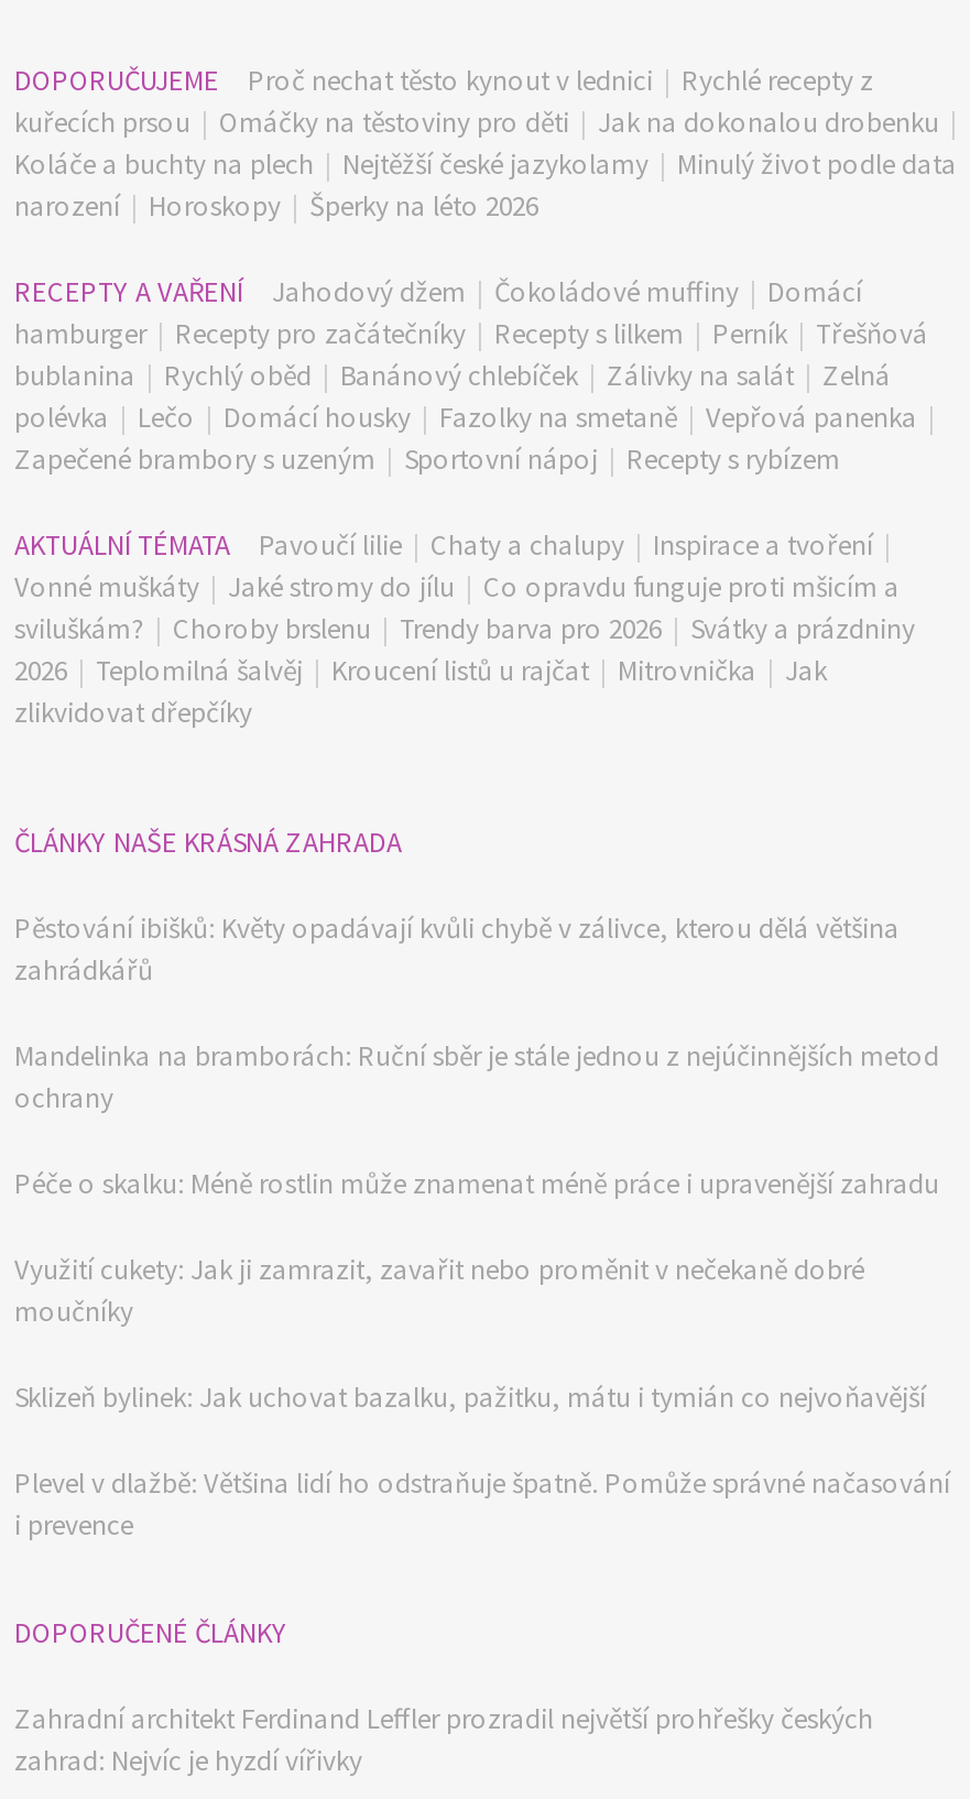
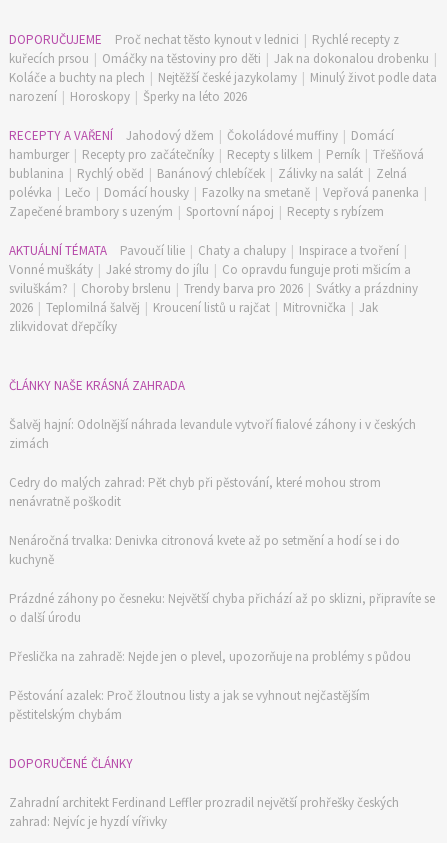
[14,908,900,987] Pěstování ibišků: Květy opadávají kvůli chybě v zálivce, kterou dělá většina | zahrádkářů -> [9,416,416,452] Šalvěj hajní: Odolnější náhrada levandule vytvoří fialové záhony i v českých | zimách
[14,1036,939,1115] Mandelinka na bramborách: Ruční sběr je stále jednou z nejúčinnějších metod | ochrany -> [9,474,381,510] Cedry do malých zahrad: Pět chyb při pěstování, které mohou strom | nenávratně poškodit
[14,1163,939,1201] Péče o skalku: Méně rostlin může znamenat méně práce i upravenější zahradu -> [9,532,400,568] Nenáročná trvalka: Denivka citronová kvete až po setmění a hodí se i do | kuchyně
[14,1249,864,1328] Využití cukety: Jak ji zamrazit, zavařit nebo proměnit v nečekaně dobré | moučníky -> [9,590,435,626] Prázdné záhony po česneku: Největší chyba přichází až po sklizni, připravíte se | o další úrodu
[14,1377,926,1414] Sklizeň bylinek: Jak uchovat bazalku, pažitku, mátu i tymián co nejvoňavější -> [9,648,411,665] Přeslička na zahradě: Nejde jen o plevel, upozorňuje na problémy s půdou
[14,1463,950,1542] Plevel v dlažbě: Většina lidí ho odstraňuje špatně. Pomůže správné načasování | i prevence -> [9,687,370,723] Pěstování azalek: Proč žloutnou listy a jak se vyhnout nejčastějším | pěstitelským chybám

